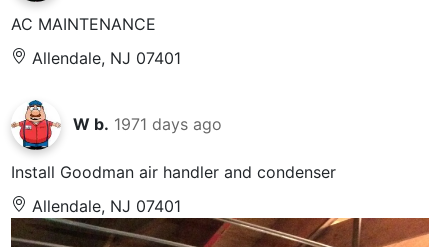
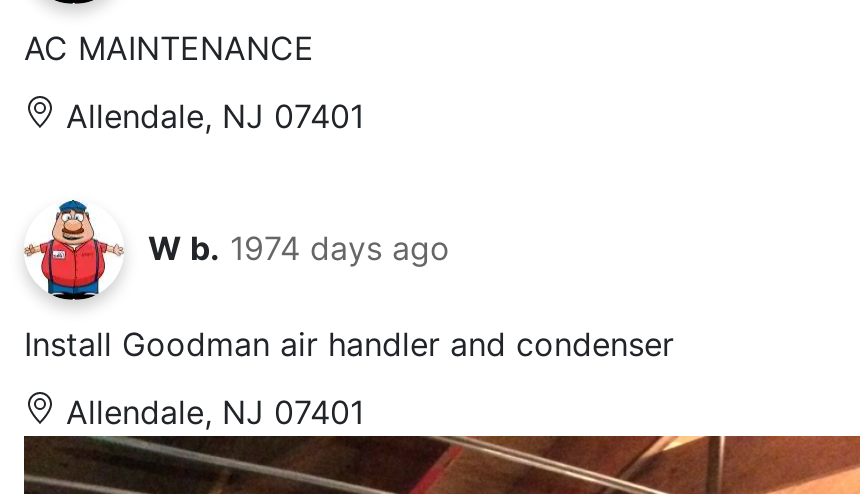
[73,114,222,134] W b. 1971 days ago -> [148,228,450,268] W b. 1974 days ago

